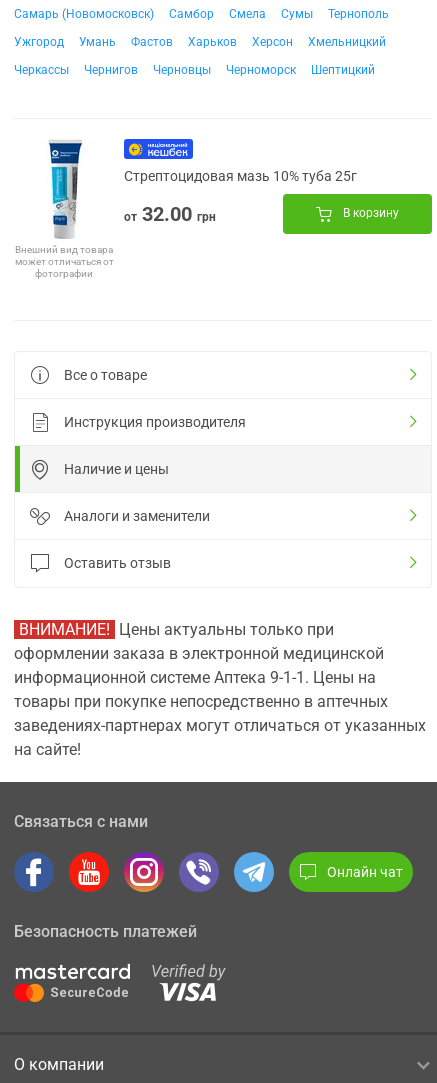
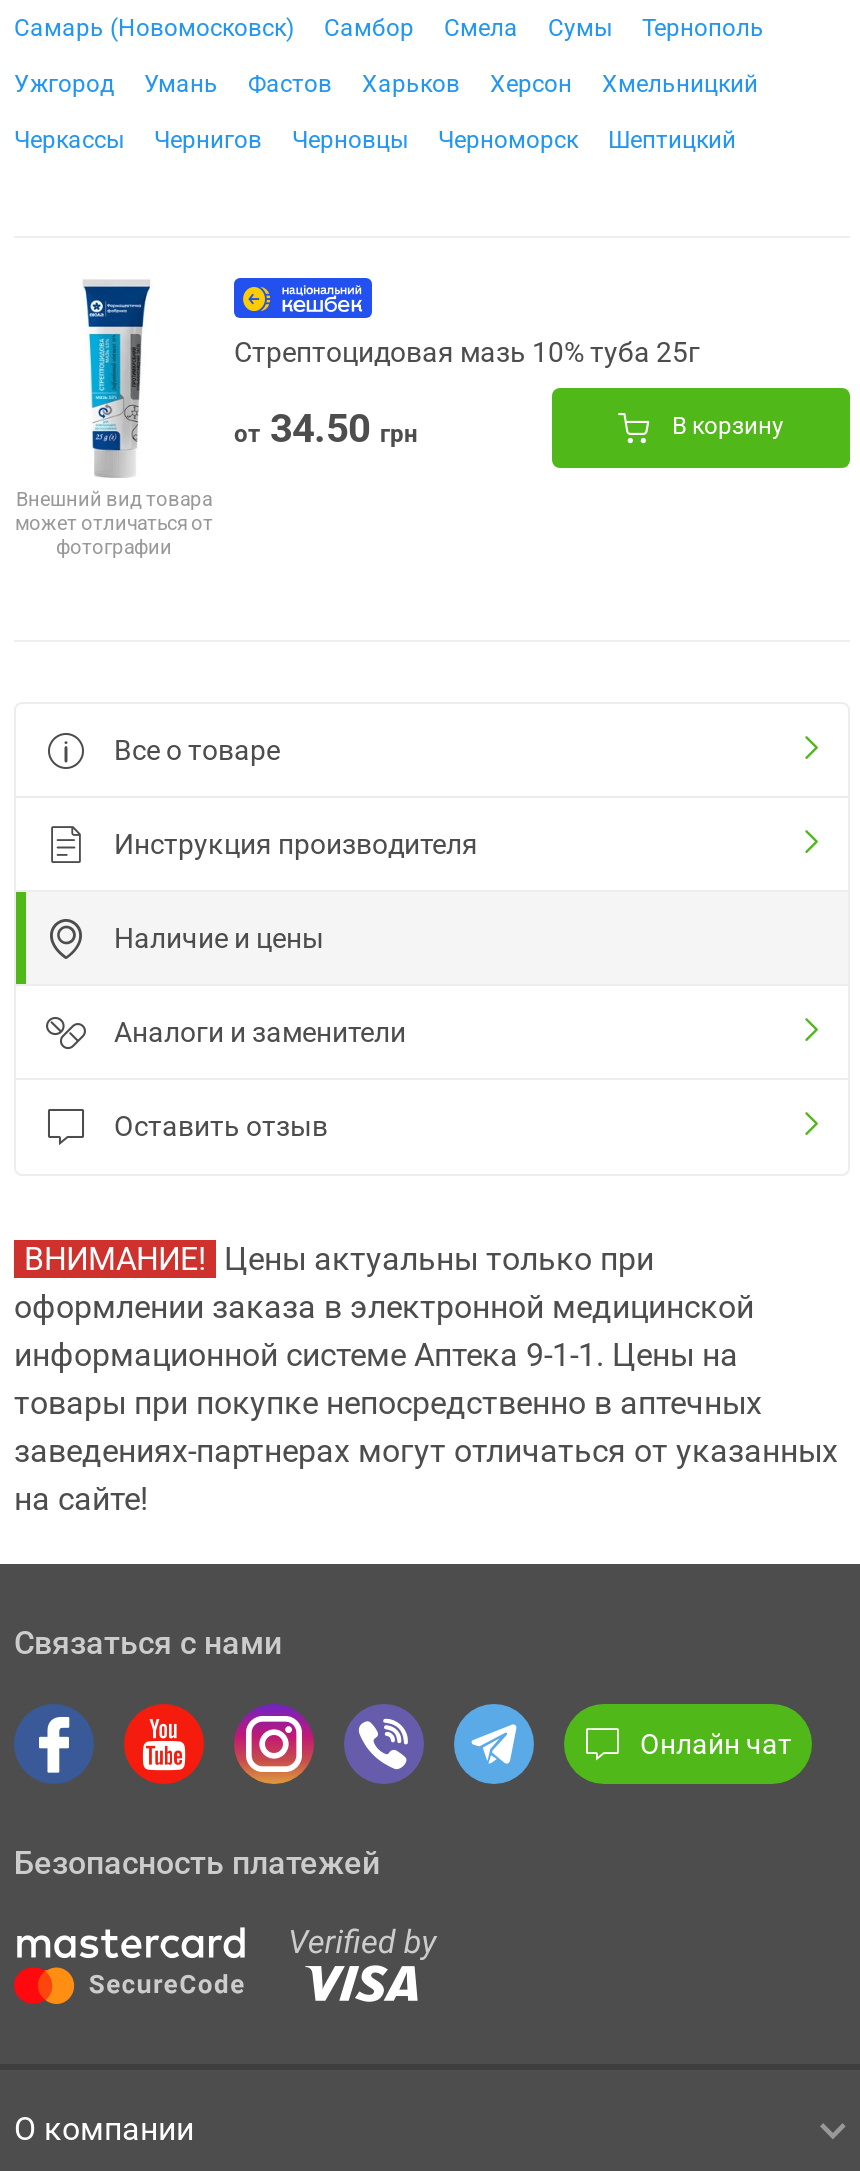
[124,201,216,225] от 32.00 грн -> [234,403,418,451] от 34.50 грн

